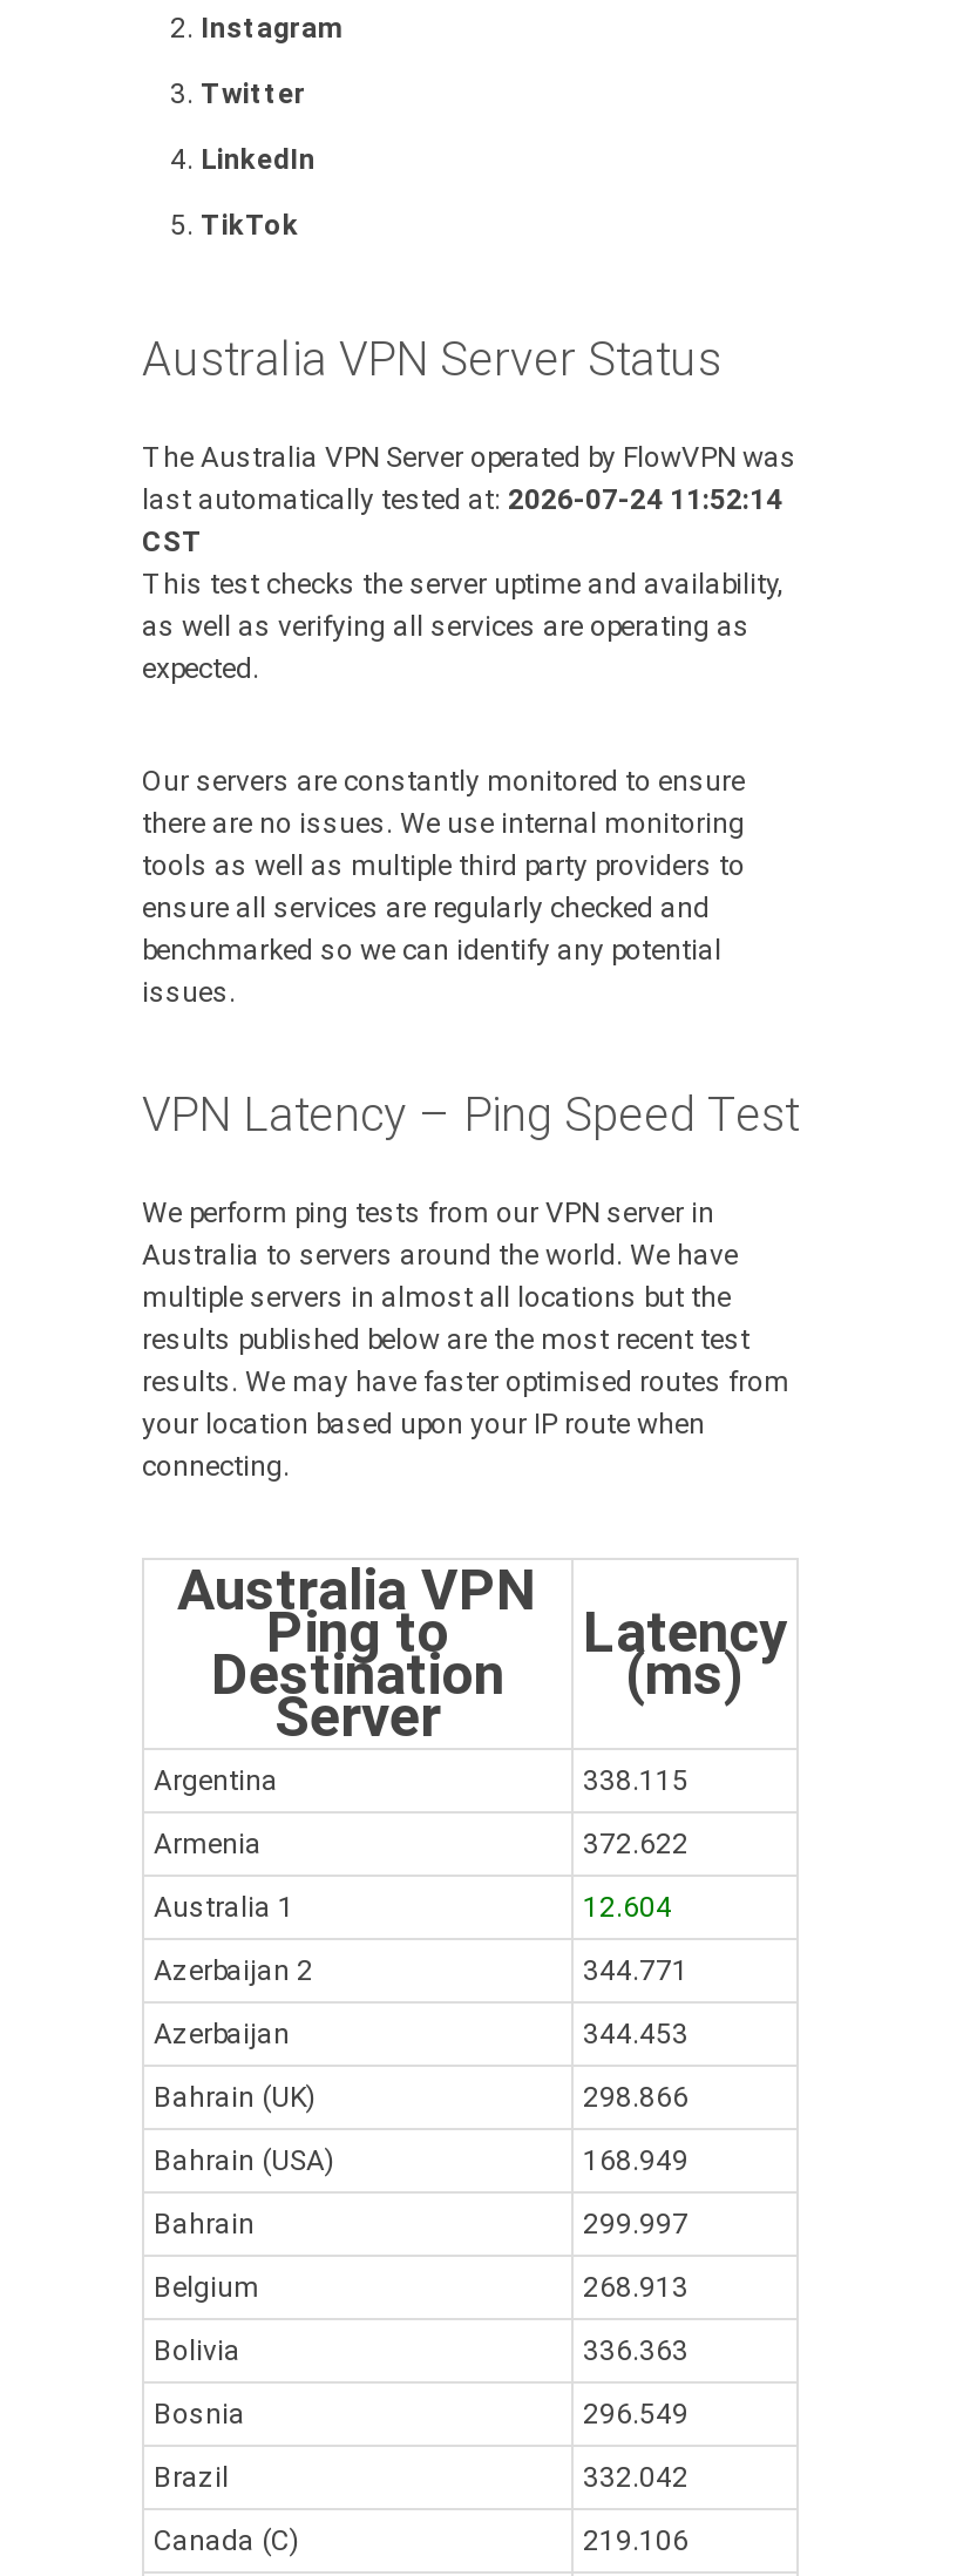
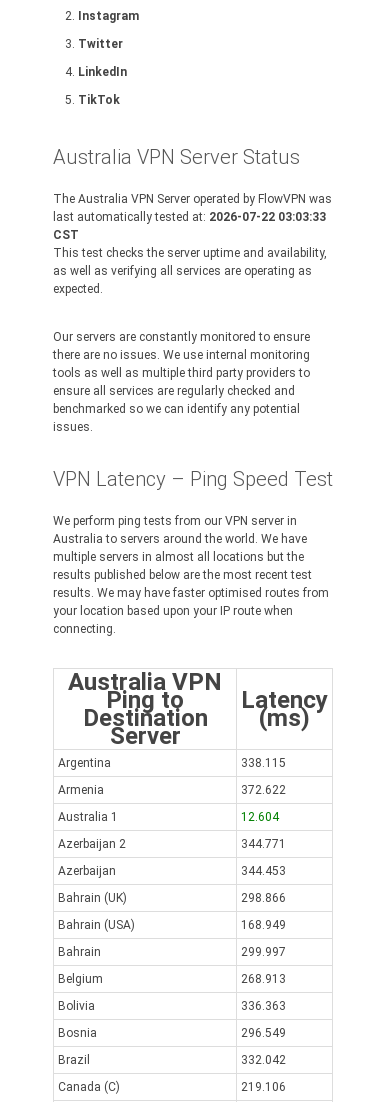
[142,483,782,516] last automatically tested at: 2026-07-24 11:52:14 -> [53,210,326,224] last automatically tested at: 2026-07-22 03:03:33

